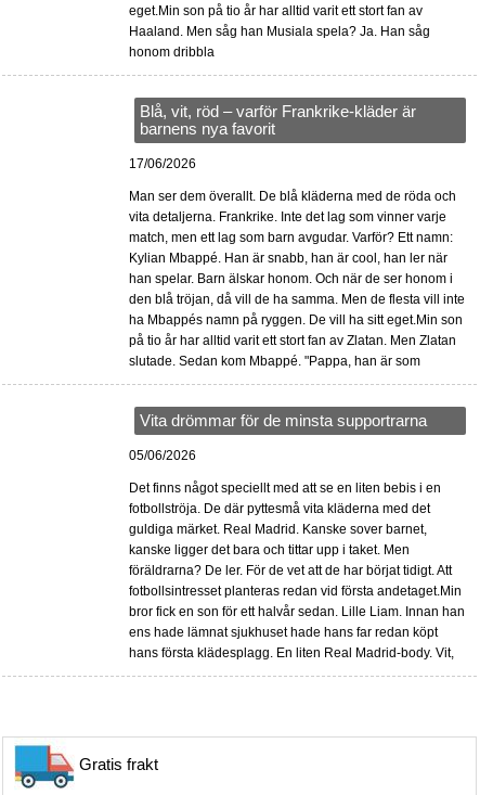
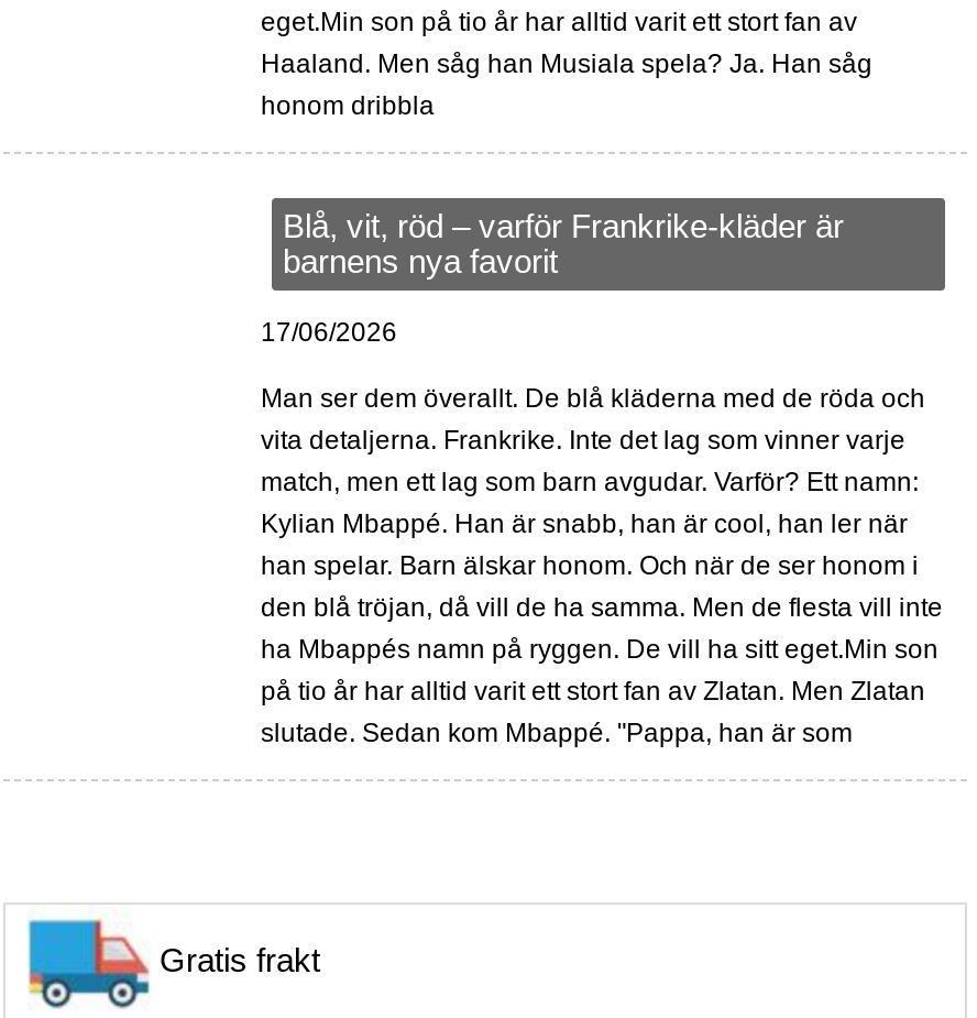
[129,411,465,661] Vita drömmar för de minsta supportrarna | 05/06/2026 | Det finns något speciellt med att se en liten bebis i en | fotbollströja. De där pyttesmå vita kläderna med det | guldiga märket. Real Madrid. Kanske sover barnet, | kanske ligger det bara och tittar upp i taket. Men | föräldrarna? De ler. För de vet att de har börjat tidigt. Att | fotbollsintresset planteras redan vid första andetaget.Min | bror fick en son för ett halvår sedan. Lille Liam. Innan han | ens hade lämnat sjukhuset hade hans far redan köpt | hans första klädesplagg. En liten Real Madrid-body. Vit, -> none

